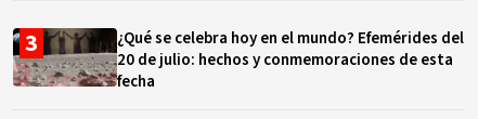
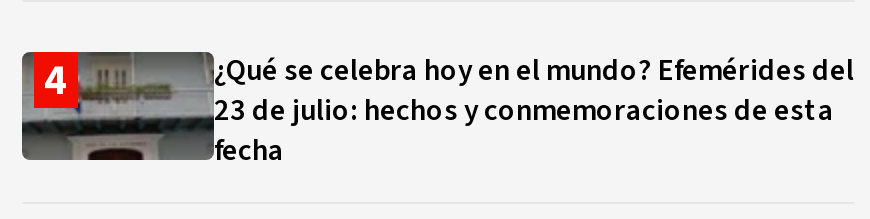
[13,28,453,87] [image] | 20 de julio: hechos y conmemoraciones de esta -> [20,52,834,162] [image] | 23 de julio: hechos y conmemoraciones de esta

